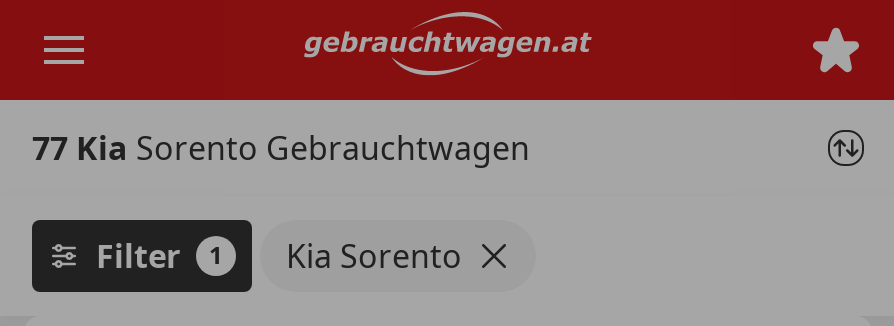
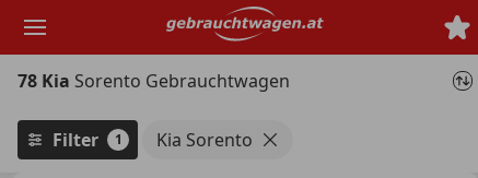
[32,126,530,170] 77 Kia Sorento Gebrauchtwagen -> [18,69,290,93] 78 Kia Sorento Gebrauchtwagen

